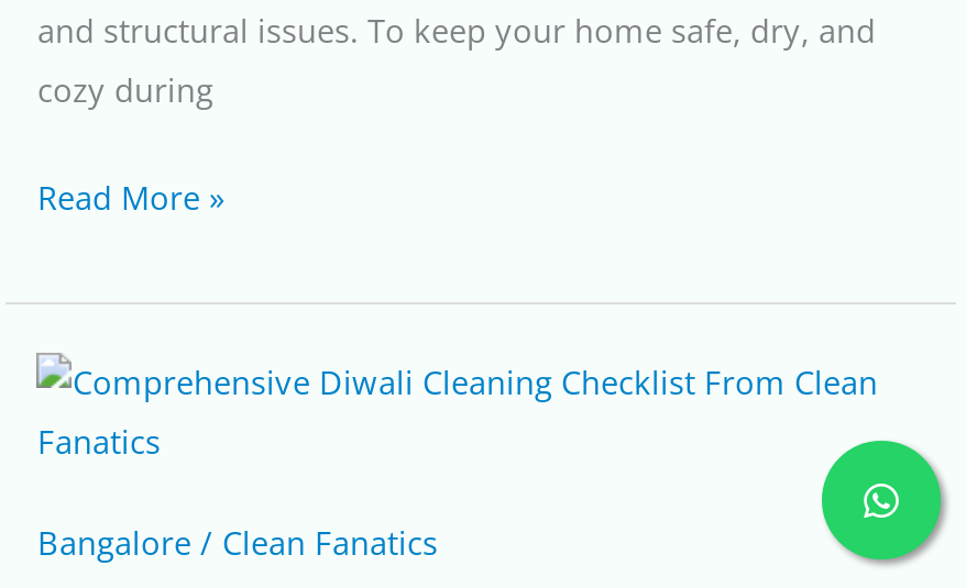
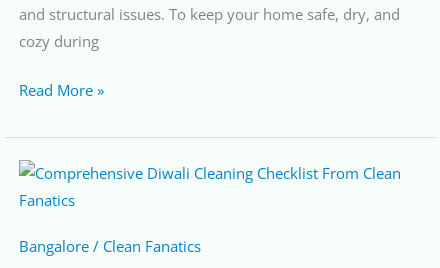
[820,437,947,567] [image] -> none

